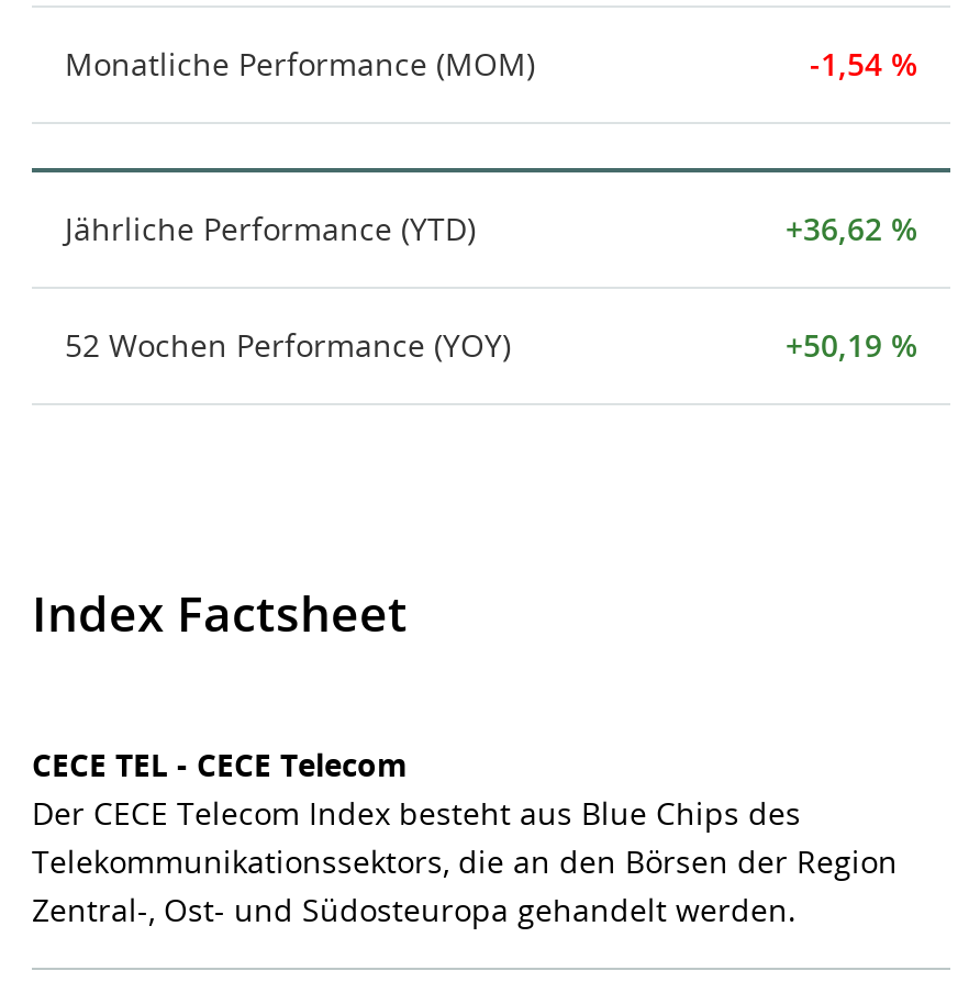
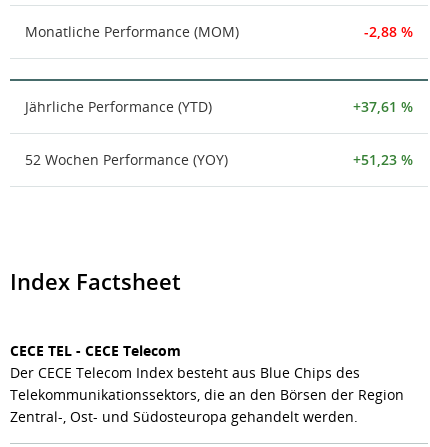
[810,43,917,85] -1,54 % -> [364,22,413,41] -2,88 %
[786,208,917,249] +36,62 % -> [353,97,413,116] +37,61 %
[786,324,917,366] +50,19 % -> [353,150,413,169] +51,23 %

